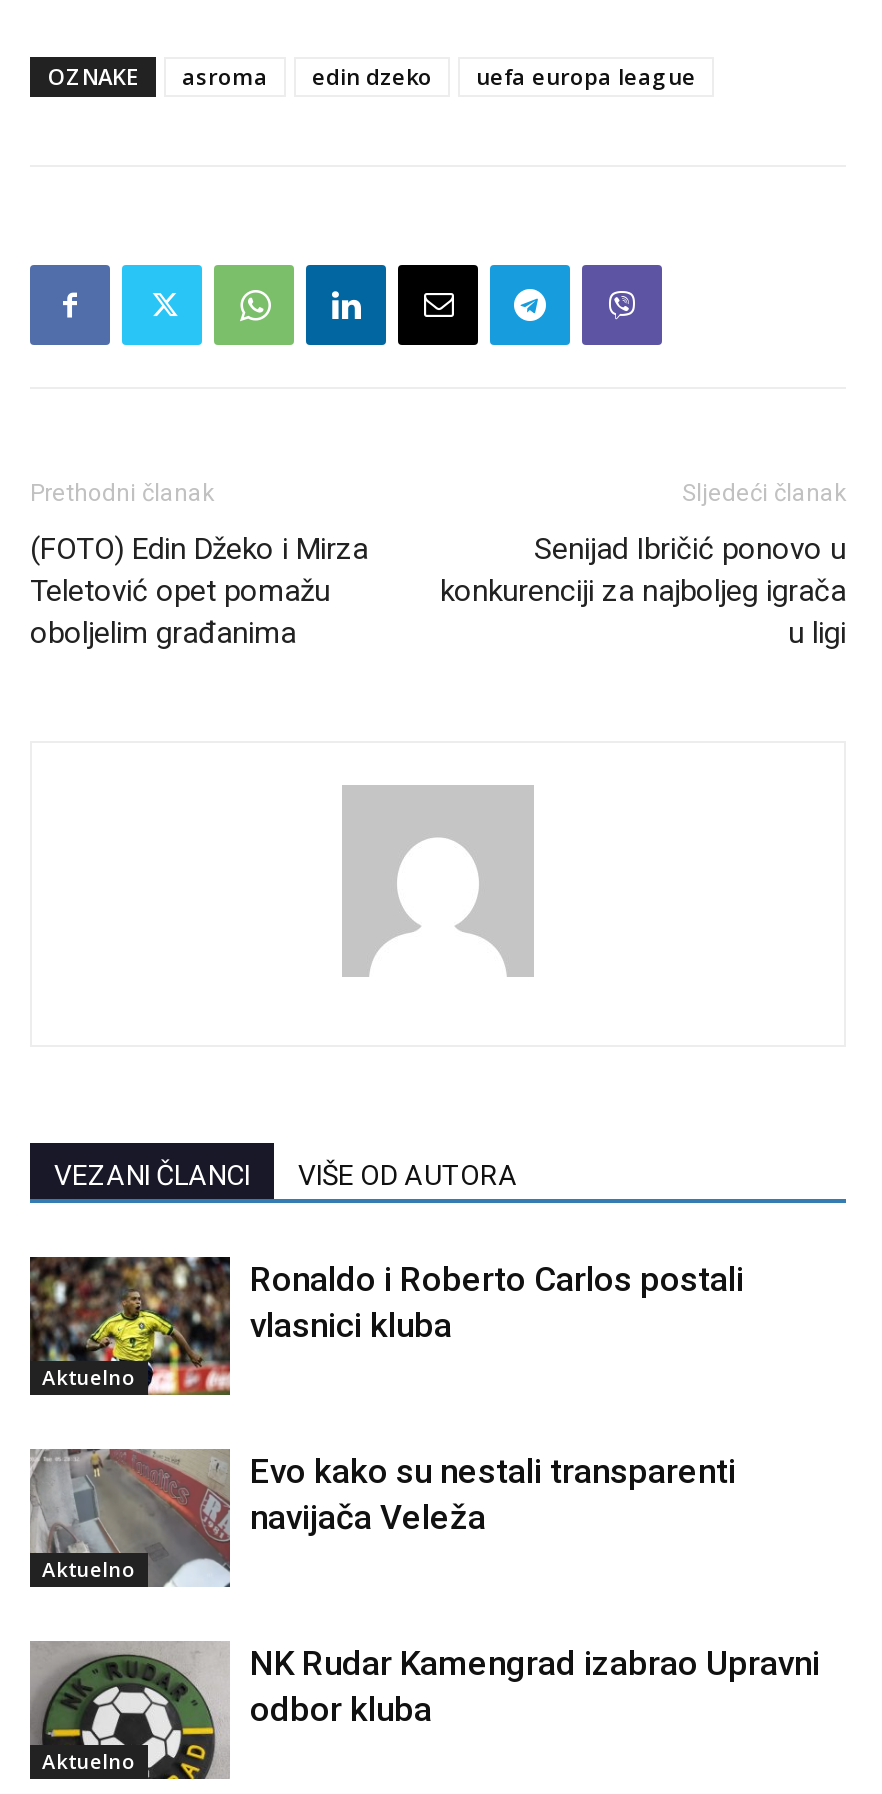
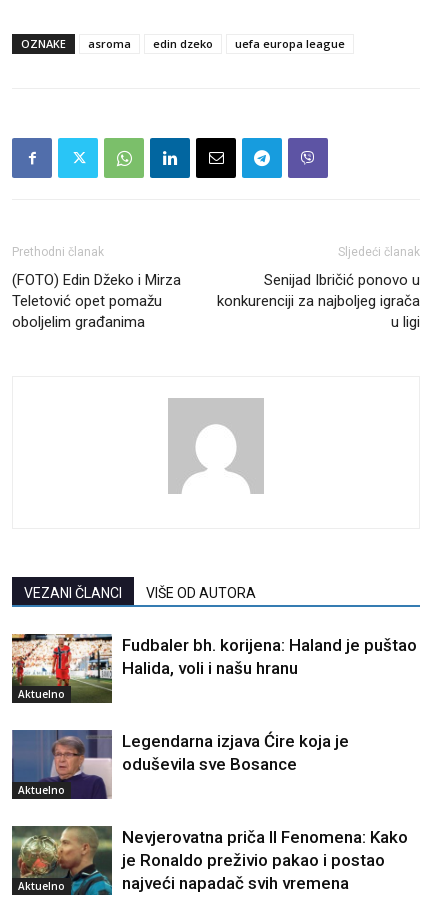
[28,1255,744,1397] [image] | Ronaldo i Roberto Carlos postali | vlasnici kluba -> [11,633,417,704] [image] | Fudbaler bh. korijena: Haland je puštao | Halida, voli i našu hranu
[30,1449,736,1587] [image] | Evo kako su nestali transparenti | navijača Veleža -> [12,729,349,800] [image] | Legendarna izjava Ćire koja je | oduševila sve Bosance
[30,1643,820,1781] [image] | NK Rudar Kamengrad izabrao Upravni | odbor kluba -> [12,826,408,896] [image] | Nevjerovatna priča Il Fenomena: Kako | je Ronaldo preživio pakao i postao | najveći napadač svih vremena

